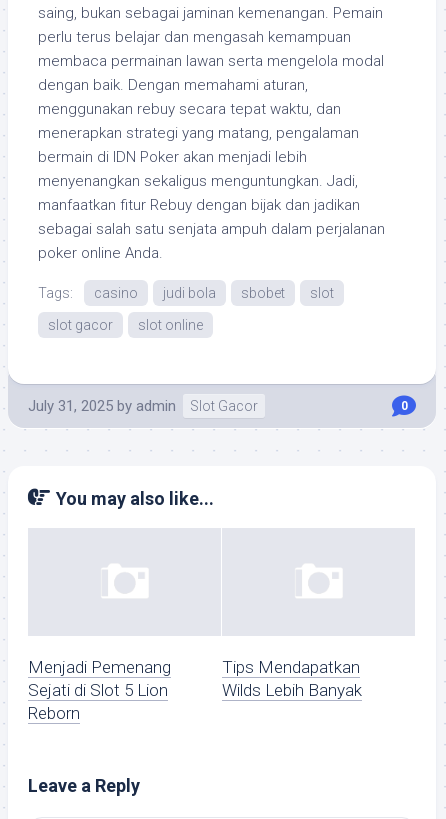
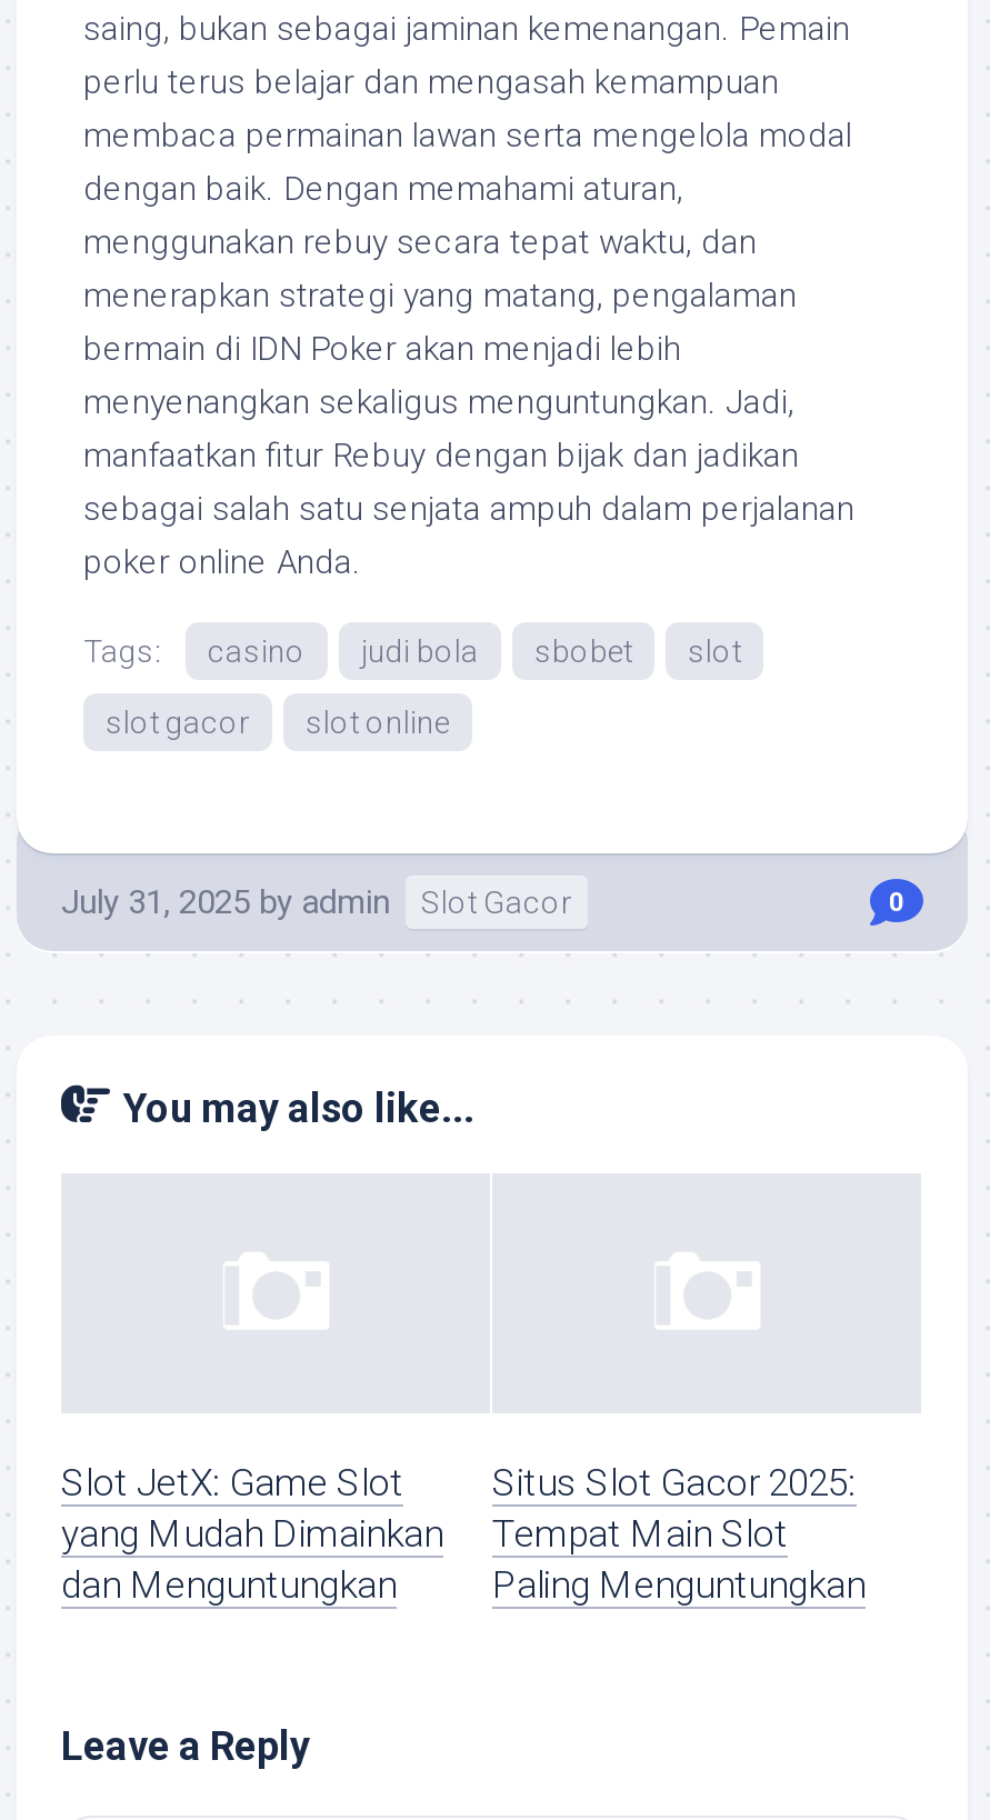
[28,657,171,723] Menjadi Pemenang | Sejati di Slot 5 Lion | Reborn -> [61,1461,443,1608] Slot JetX: Game Slot | yang Mudah Dimainkan | dan Menguntungkan
[222,657,362,700] Tips Mendapatkan | Wilds Lebih Banyak -> [492,1461,866,1608] Situs Slot Gacor 2025: | Tempat Main Slot | Paling Menguntungkan

